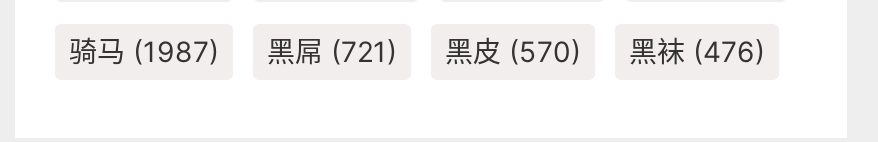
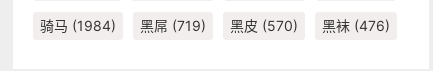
[69,35,219,69] 骑马(1987) -> [40,17,116,34] 骑马(1984)
[267,35,397,69] 黑屌(721) -> [140,17,206,34] 黑屌(719)

